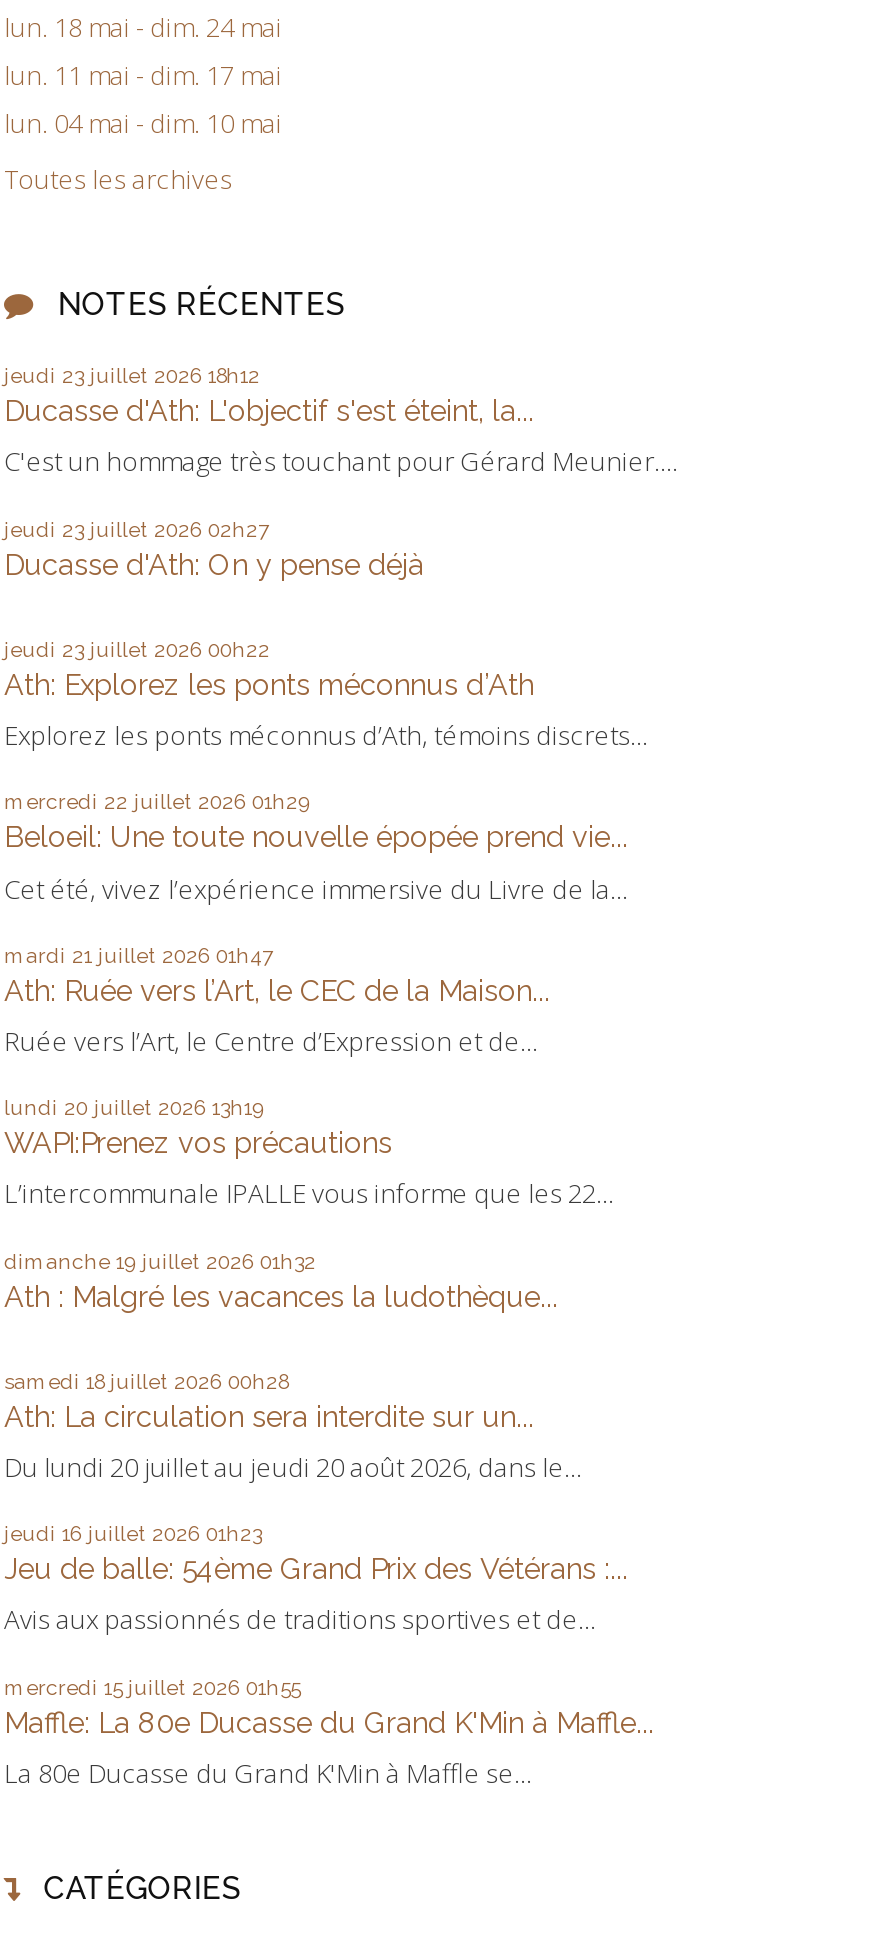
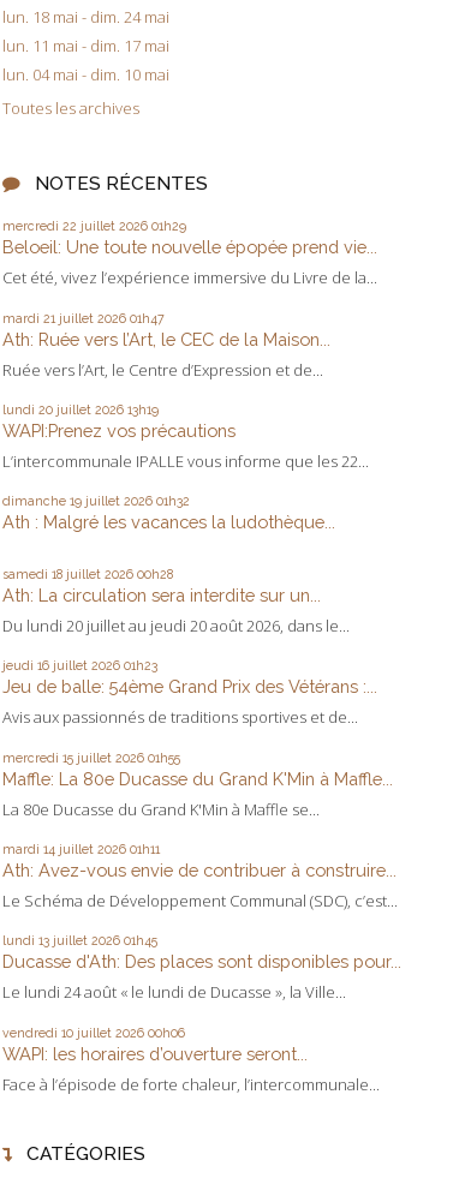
[4,364,678,753] jeudi 23 juillet 2026 18h12 | Ducasse d'Ath: L'objectif s'est éteint, la... | C'est un hommage très touchant pour Gérard Meunier.... | jeudi 23 juillet 2026 02h27 | Ducasse d'Ath: On y pense déjà | jeudi 23 juillet 2026 00h22 | Ath: Explorez les ponts méconnus d’Ath | Explorez les ponts méconnus d’Ath, témoins discrets... -> none
moved [4,790,654,1791] -> [2,219,393,820]: mercredi 22 juillet 2026 01h29 | Beloeil: Une toute nouvelle épopée prend vie... | Cet été, vivez l’expérience immersive du Livre de la... | ... | Maffle: La 80e Ducasse du Grand K'Min à Maffle... | La 80e Ducasse du Grand K'Min à Maffle se...
none -> [2,842,401,1095] mardi 14 juillet 2026 01h11 | Ath: Avez-vous envie de contribuer à construire... | Le Schéma de Développement Communal (SDC), c’est... | lundi 13 juillet 2026 01h45 | Ducasse d'Ath: Des places sont disponibles pour... | Le lundi 24 août « le lundi de Ducasse », la Ville... | vendredi 10 juillet 2026 00h06 | WAPI: les horaires d’ouverture seront... | Face à l’épisode de forte chaleur, l’intercommunale...

